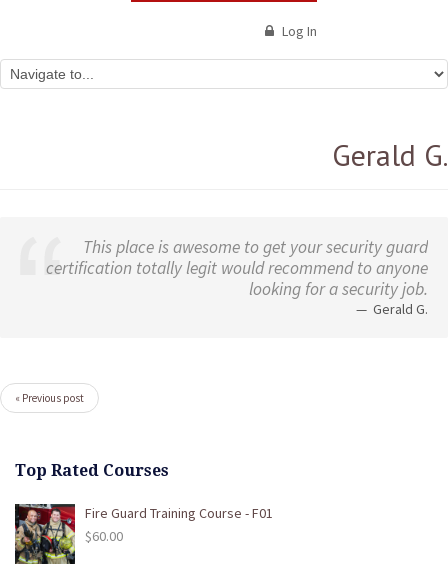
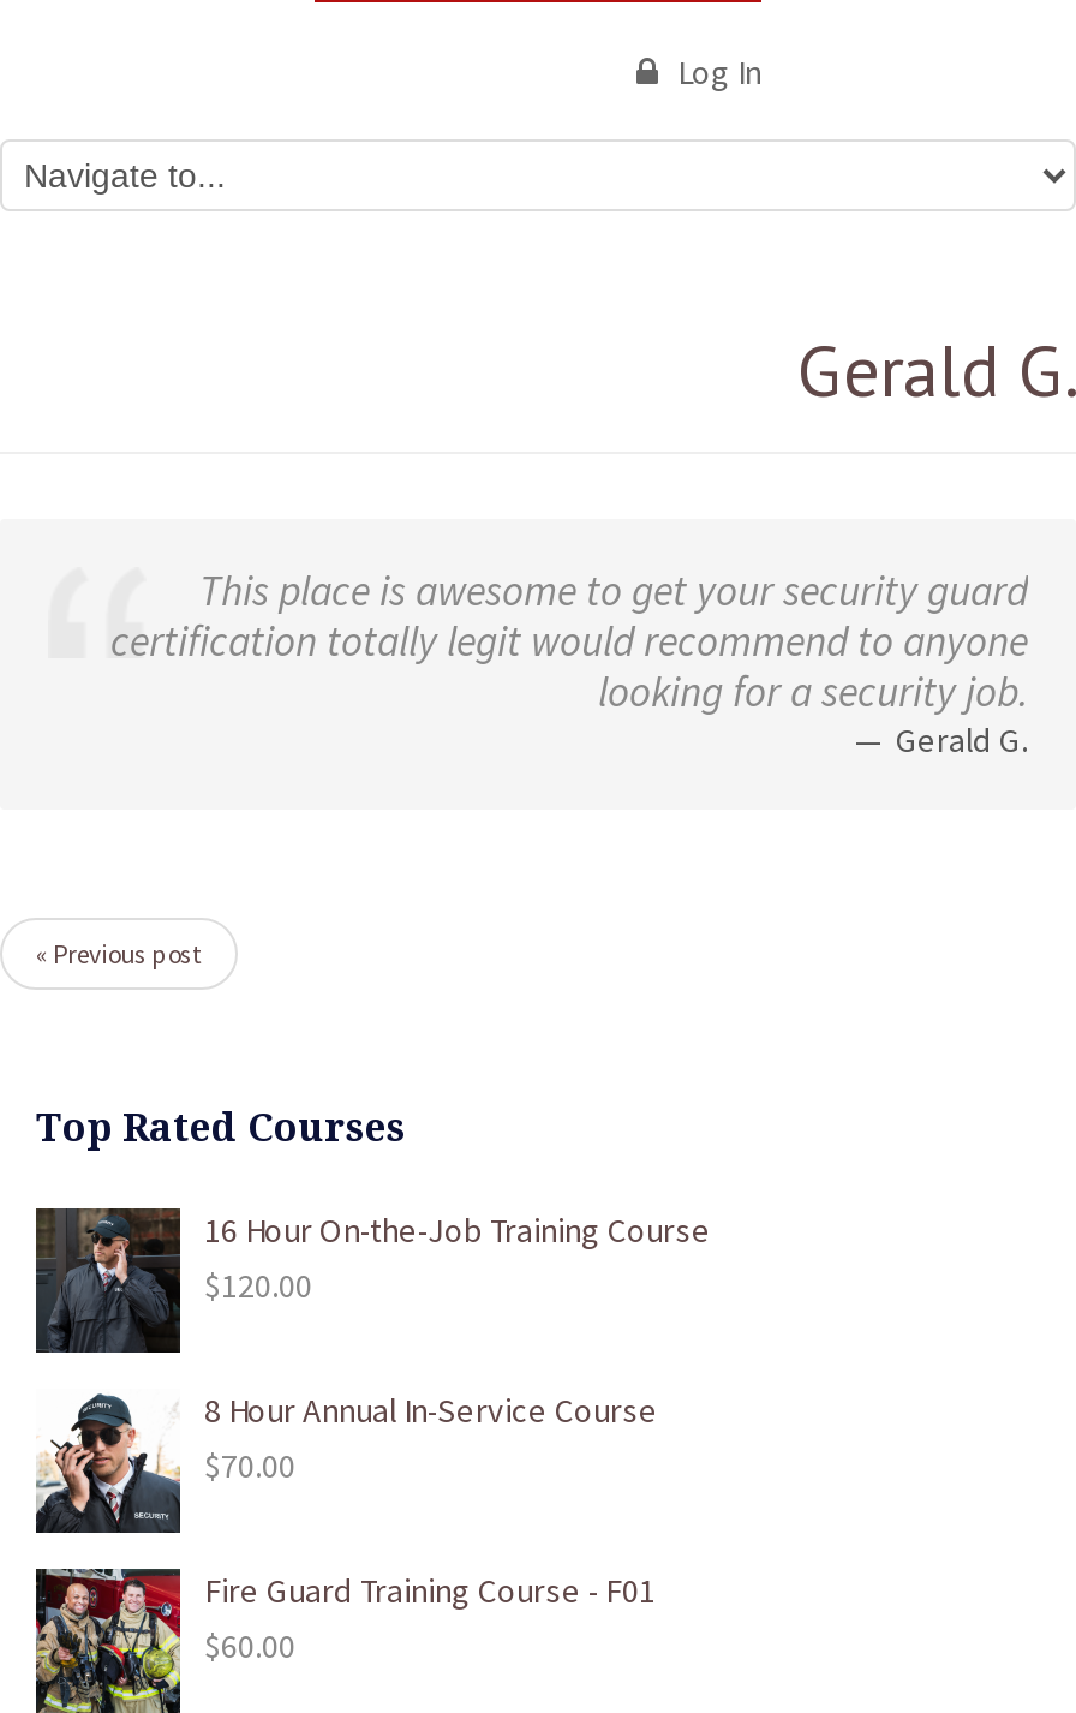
none -> [34,1208,711,1487] [image] | 16 Hour On-the-Job Training Course | $120.00 | 8 Hour Annual In-Service Course | $70.00
none -> [36,1391,180,1535] [image]

